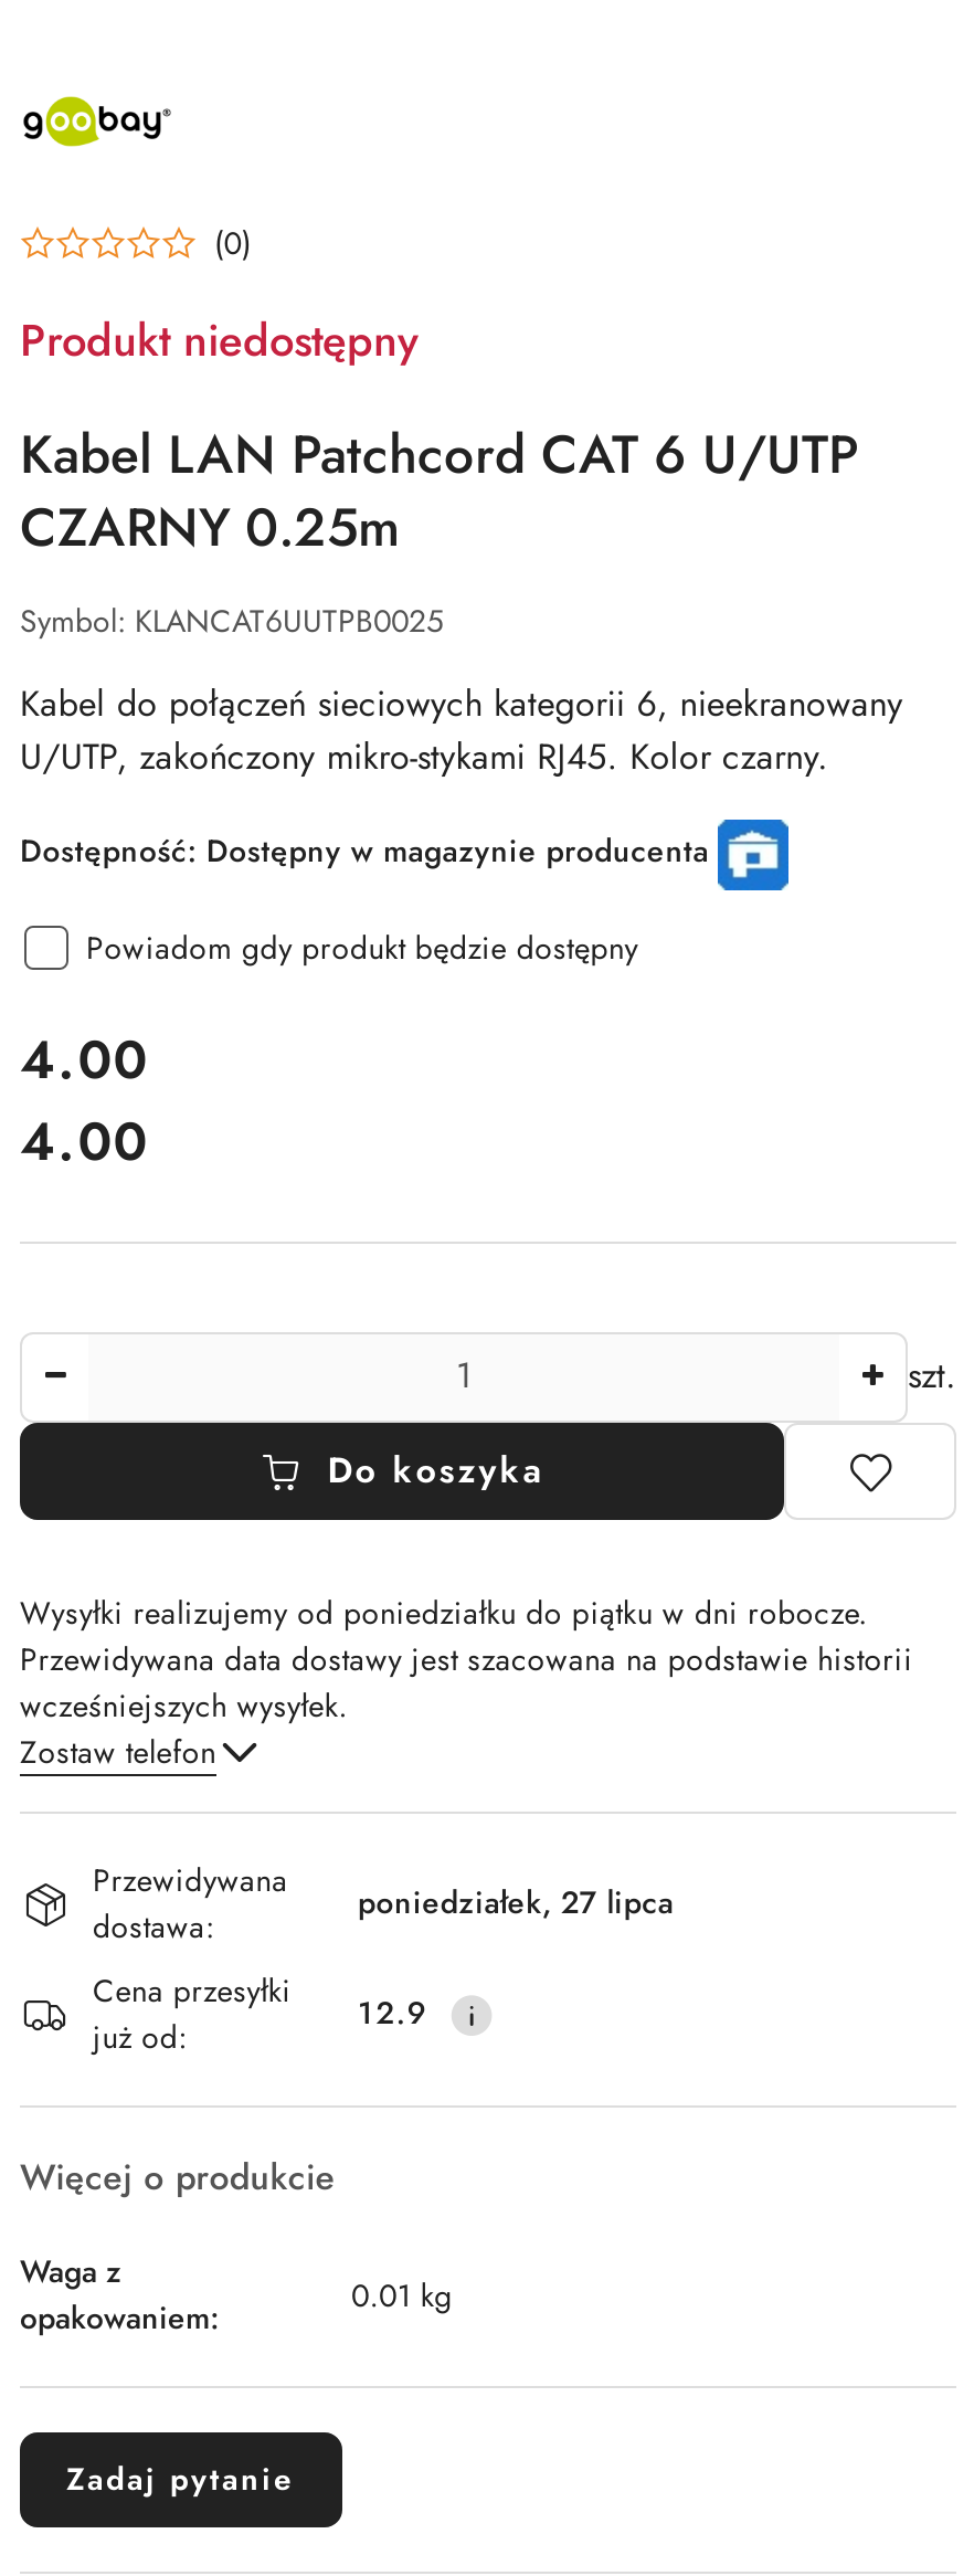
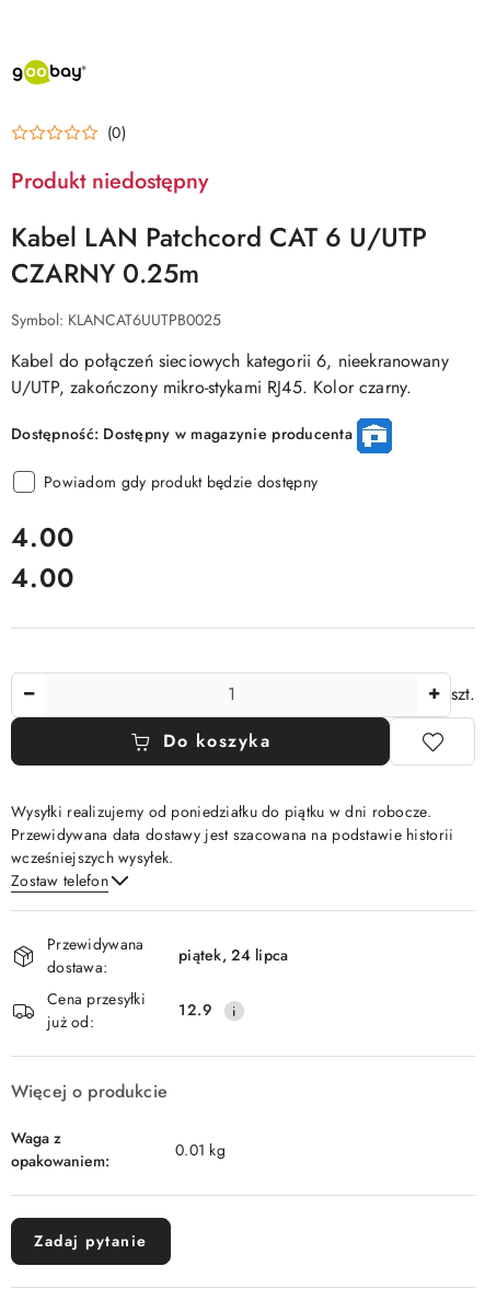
[358,1881,674,1925] poniedziałek, 27 lipca -> [178,944,288,966] piątek, 24 lipca

